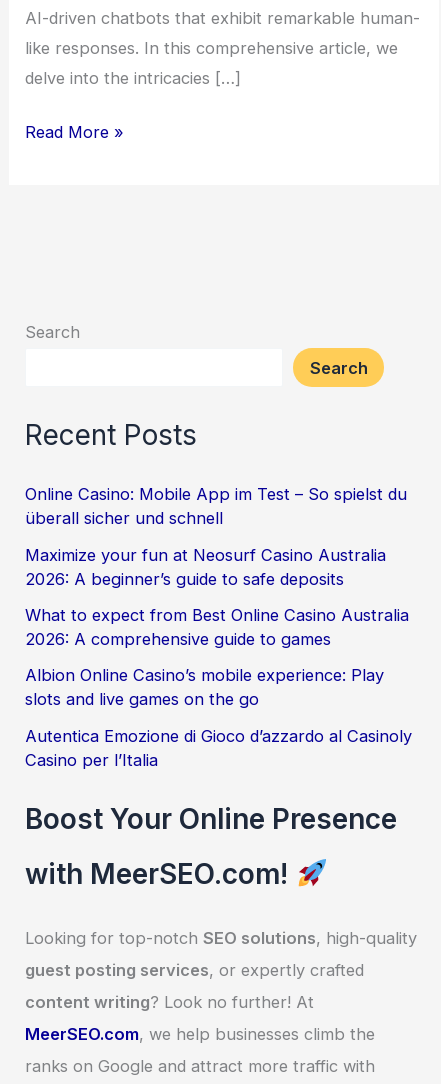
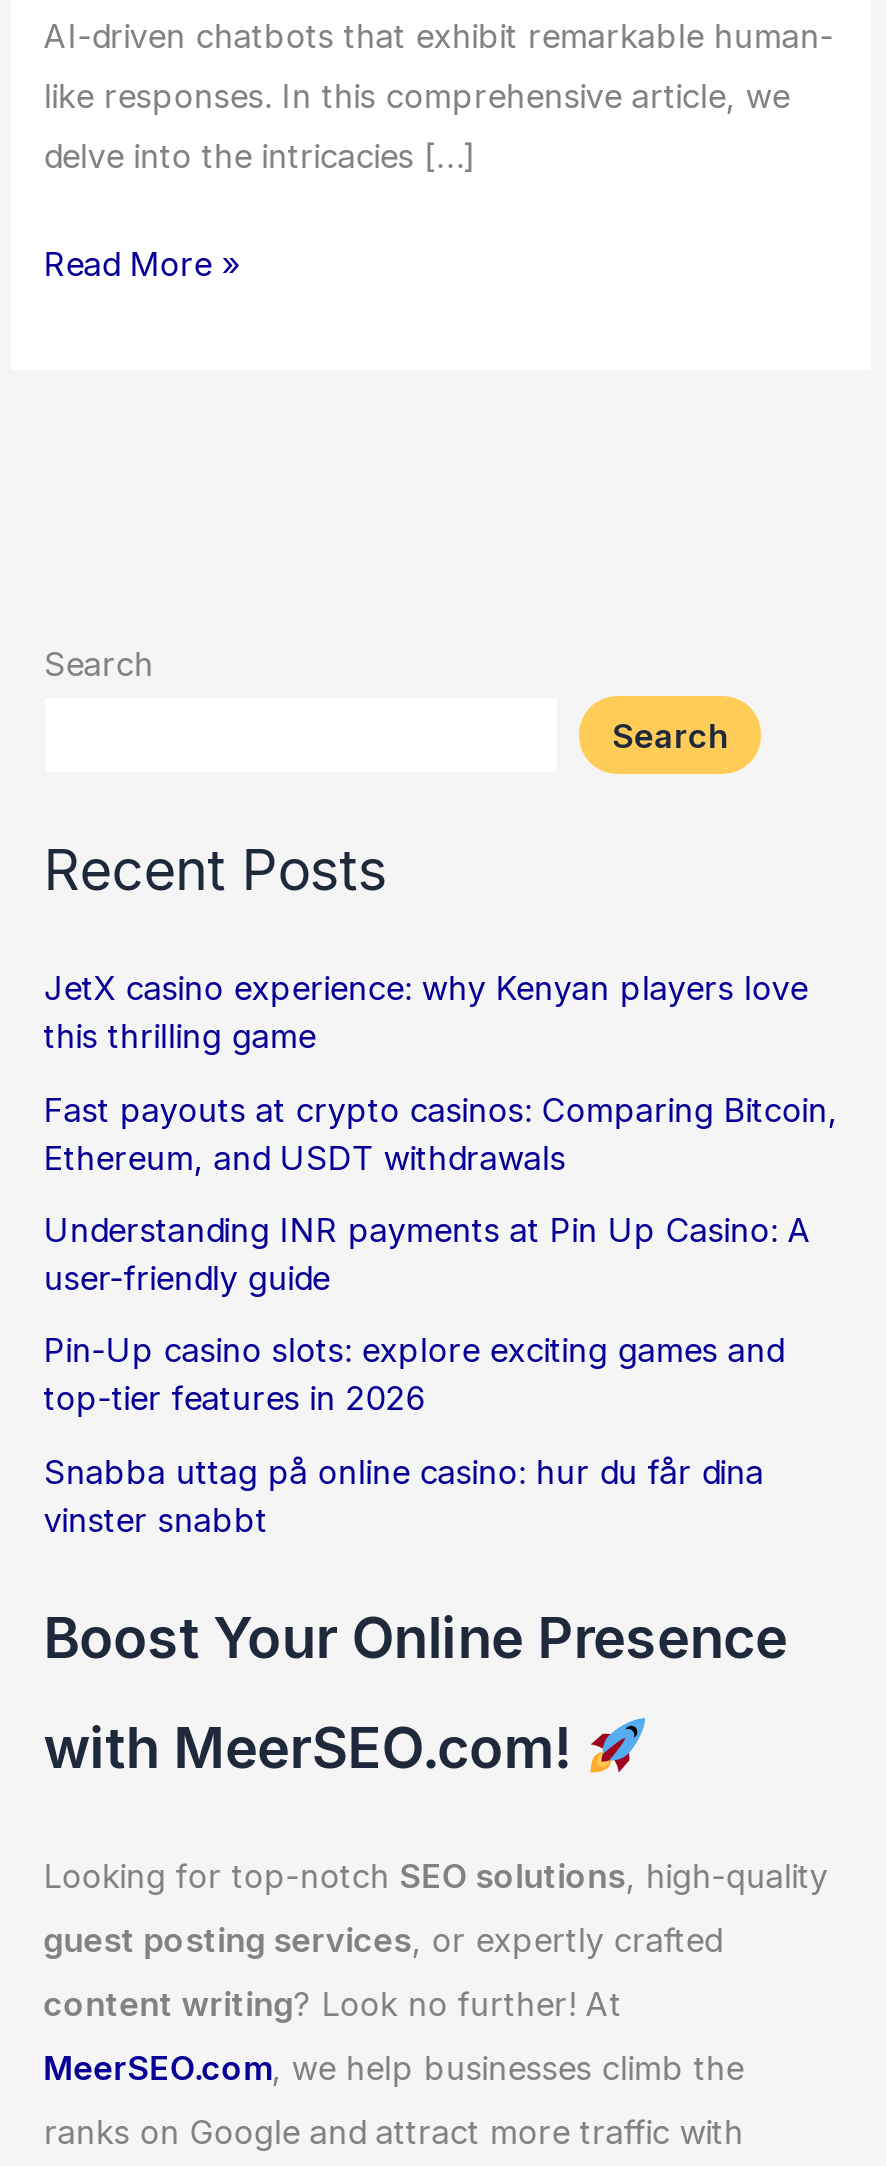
[25,484,407,528] Online Casino: Mobile App im Test – So spielst du | überall sicher und schnell -> [44,969,808,1057] JetX casino experience: why Kenyan players love | this thrilling game
[25,545,386,589] Maximize your fun at Neosurf Casino Australia | 2026: A beginner’s guide to safe deposits -> [44,1089,838,1177] Fast payouts at crypto casinos: Comparing Bitcoin, | Ethereum, and USDT withdrawals
[25,605,409,649] What to expect from Best Online Casino Australia | 2026: A comprehensive guide to games -> [44,1210,812,1298] Understanding INR payments at Pin Up Casino: A | user-friendly guide
[25,665,384,709] Albion Online Casino’s mobile experience: Play | slots and live games on the go -> [44,1331,784,1419] Pin-Up casino slots: explore exciting games and | top-tier features in 2026
[25,726,412,770] Autentica Emozione di Gioco d’azzardo al Casinoly | Casino per l’Italia -> [44,1451,764,1539] Snabba uttag på online casino: hur du får dina | vinster snabbt

